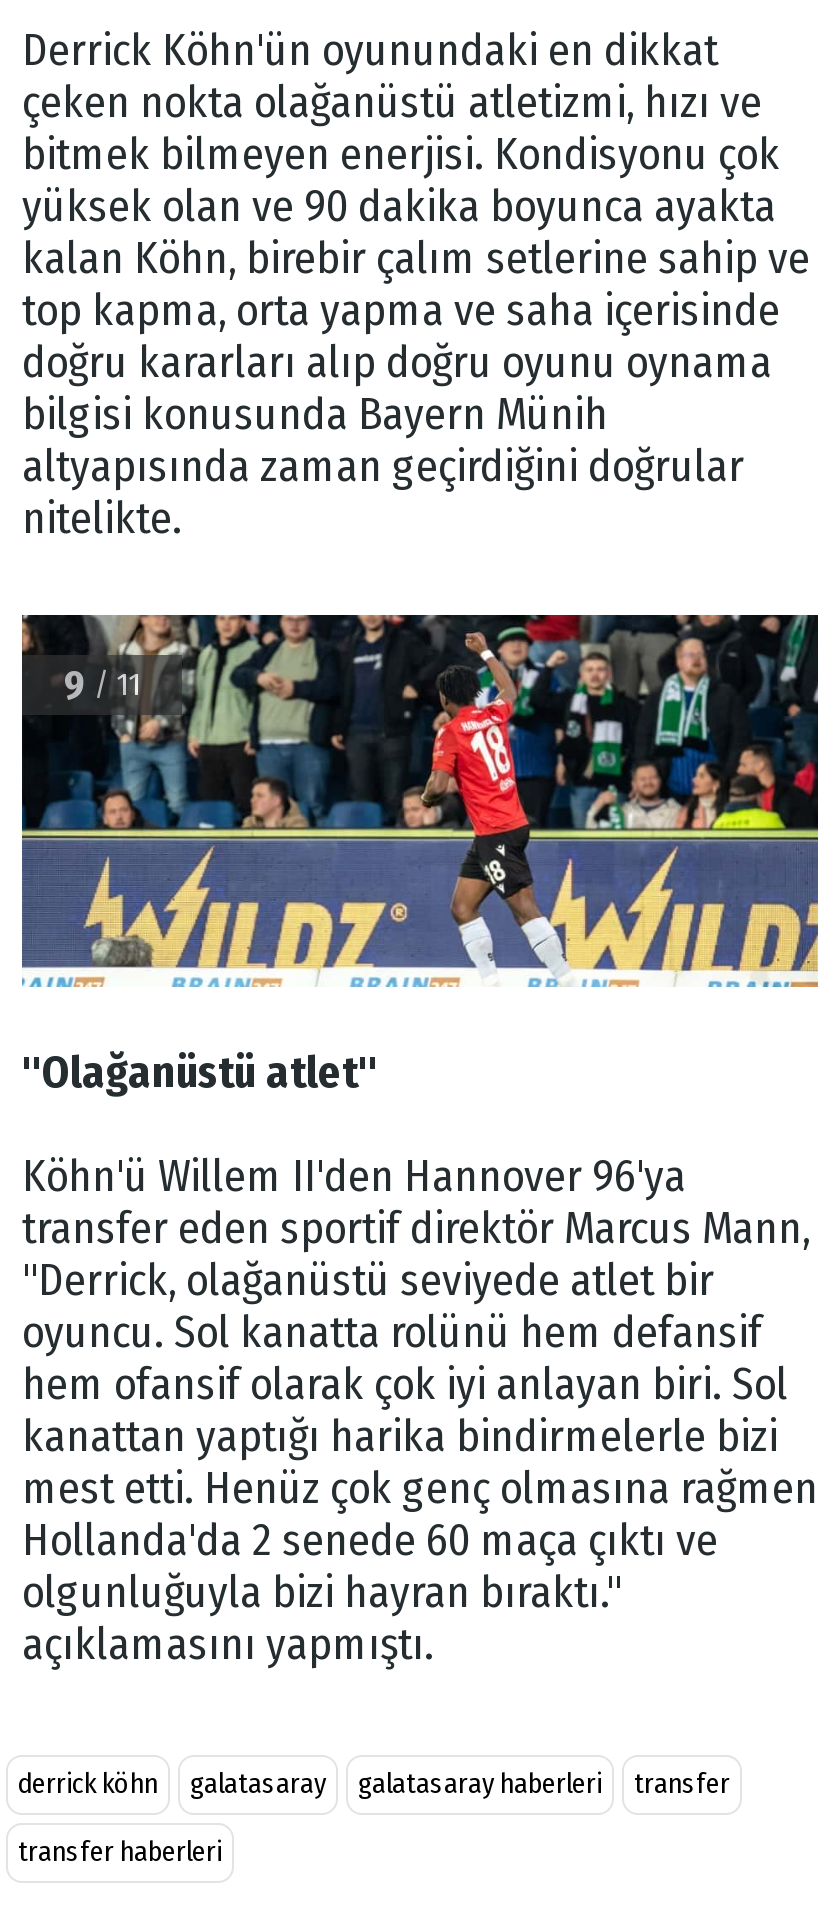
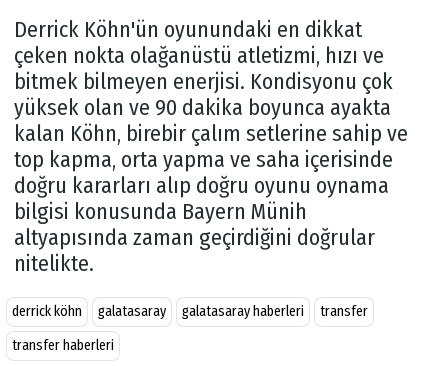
[20,613,820,989] [image] | 9 / 11 -> none
[22,1044,818,1670] ''Olağanüstü atlet'' | Köhn'ü Willem II'den Hannover 96'ya | transfer eden sportif direktör Marcus Mann, | "Derrick, olağanüstü seviyede atlet bir | oyuncu. Sol kanatta rolünü hem defansif | hem ofansif olarak çok iyi anlayan biri. Sol | kanattan yaptığı harika bindirmelerle bizi | mest etti. Henüz çok genç olmasına rağmen | Hollanda'da 2 senede 60 maça çıktı ve | olgunluğuyla bizi hayran bıraktı." | açıklamasını yapmıştı. -> none

